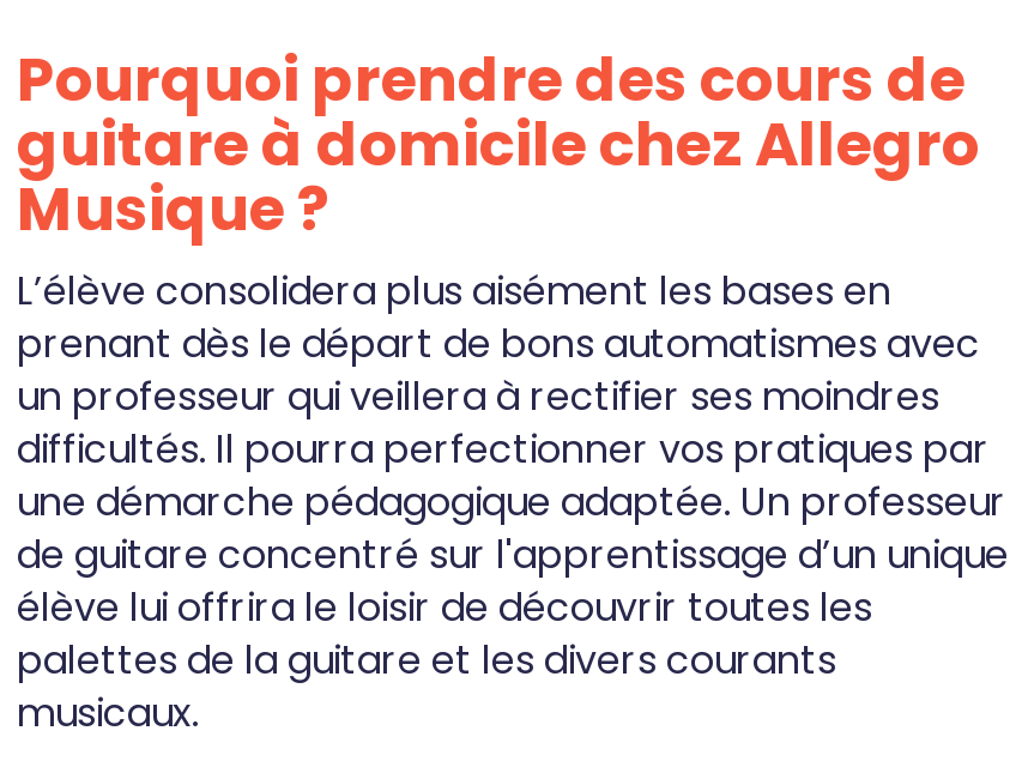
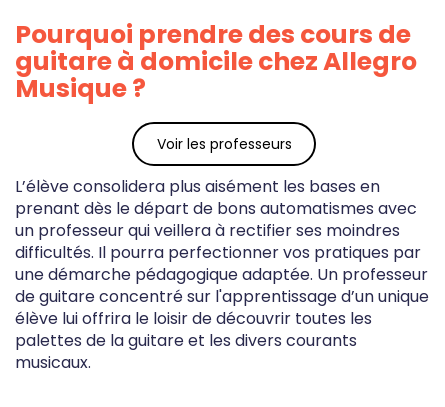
none -> [156,134,291,154] Voir les professeurs

